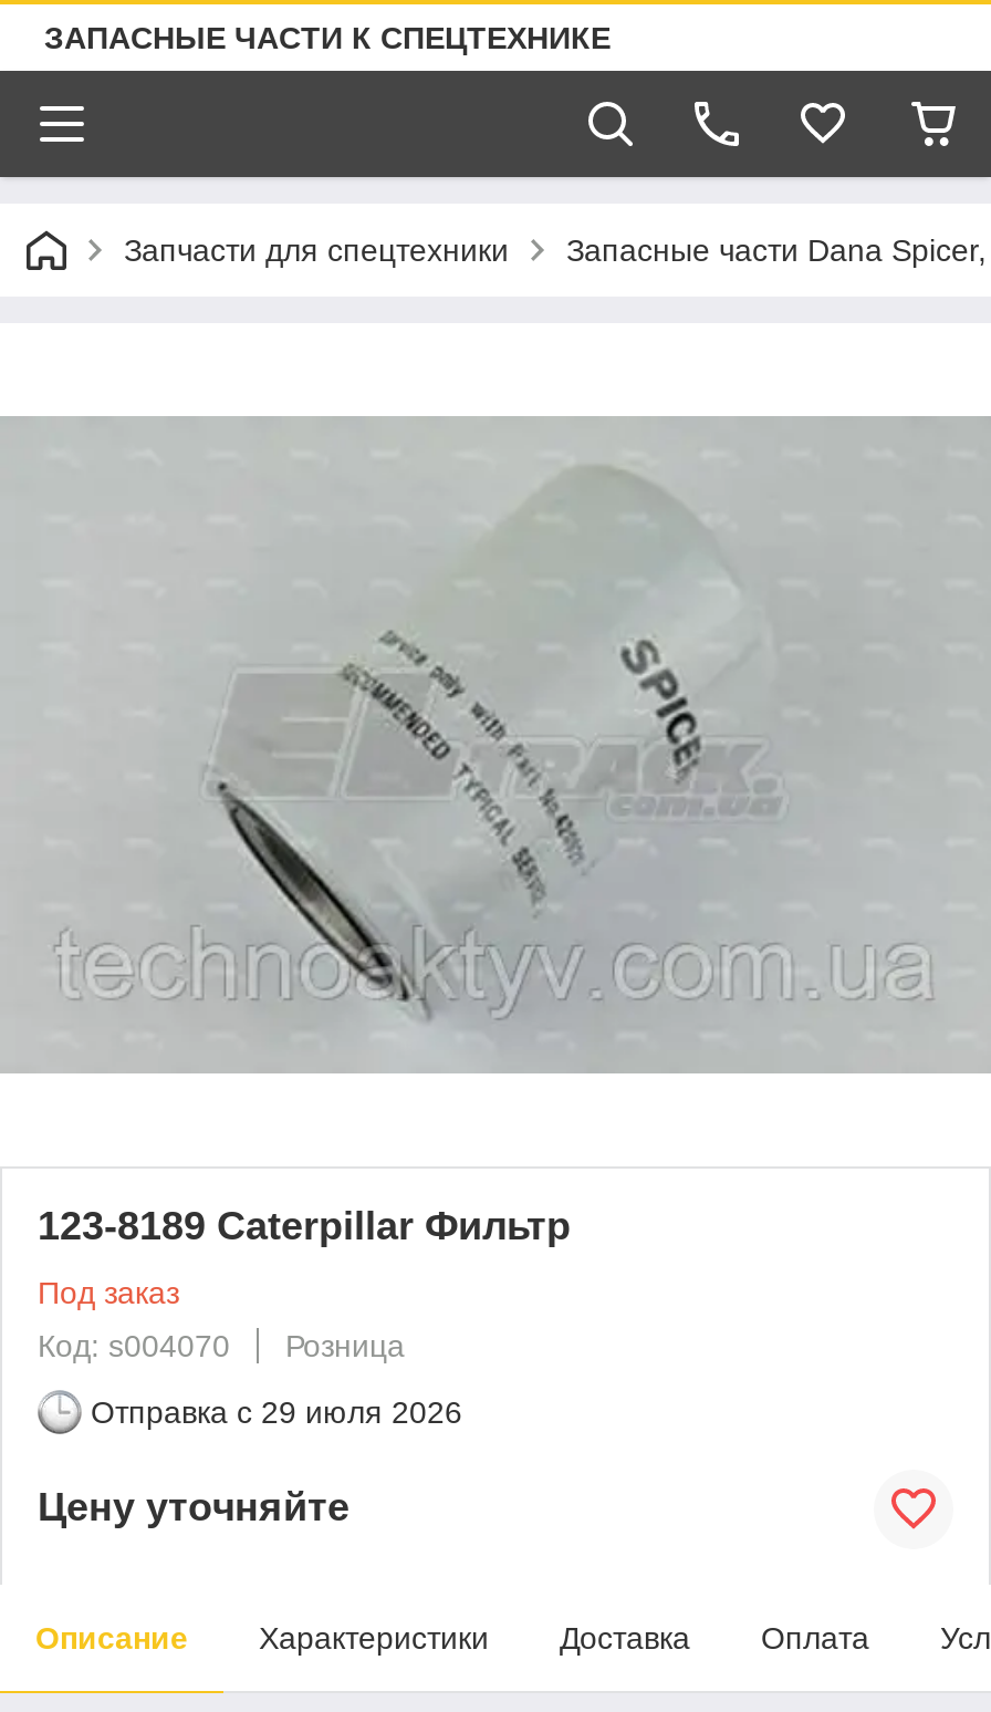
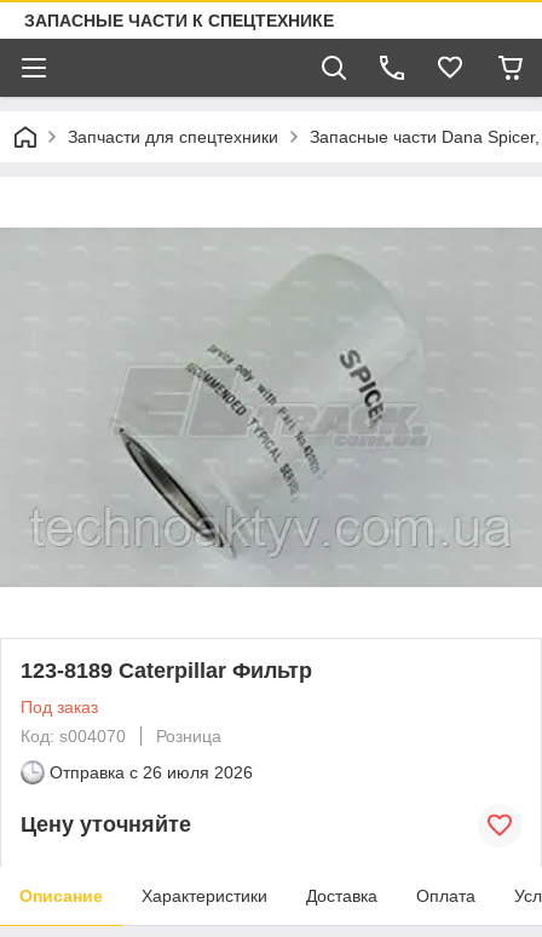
[91,1394,462,1429] Отправка с 29 июля 2026 -> [50,762,253,782] Отправка с 26 июля 2026

